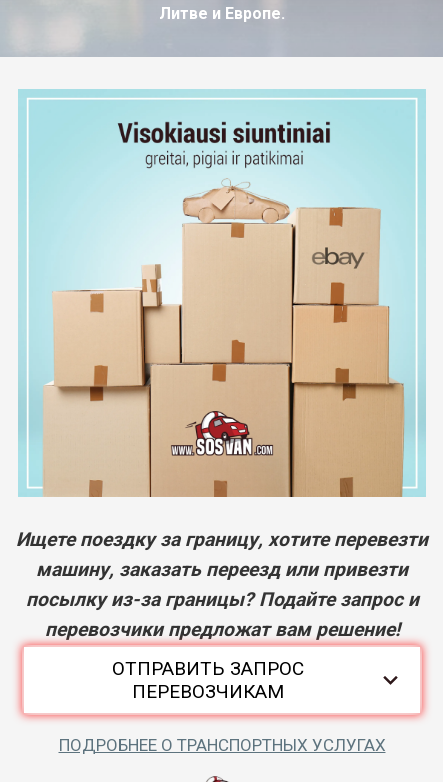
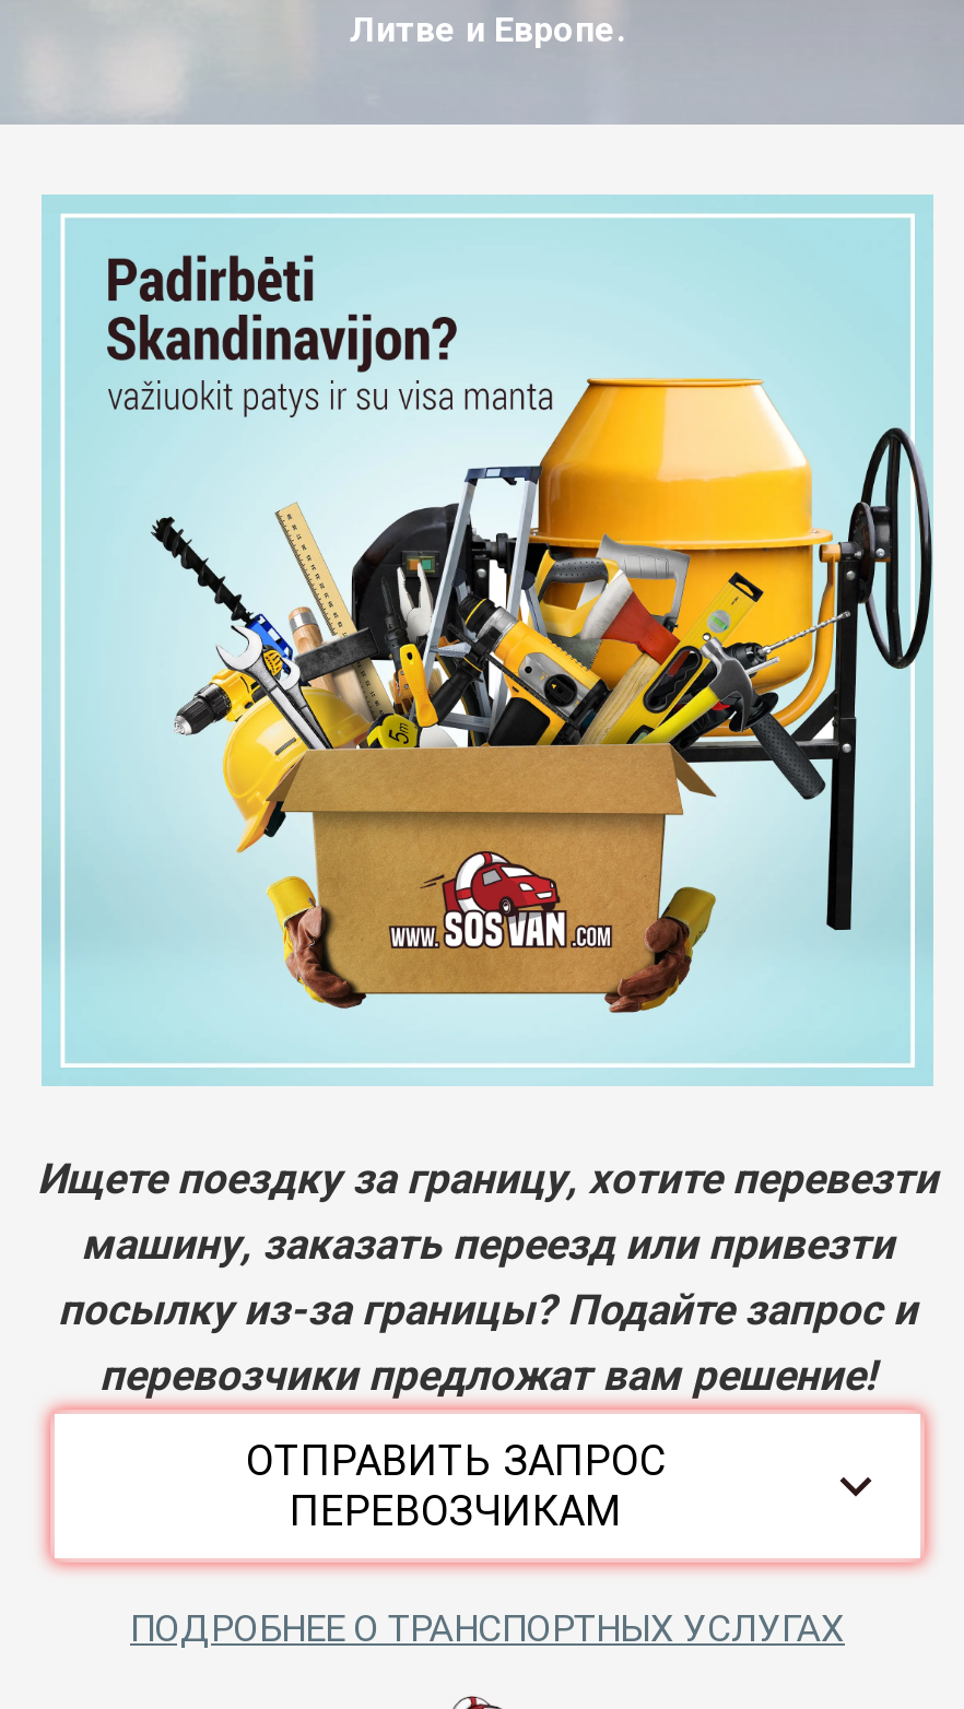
[42,117,425,498] [image] -> [96,254,933,1086] [image]

